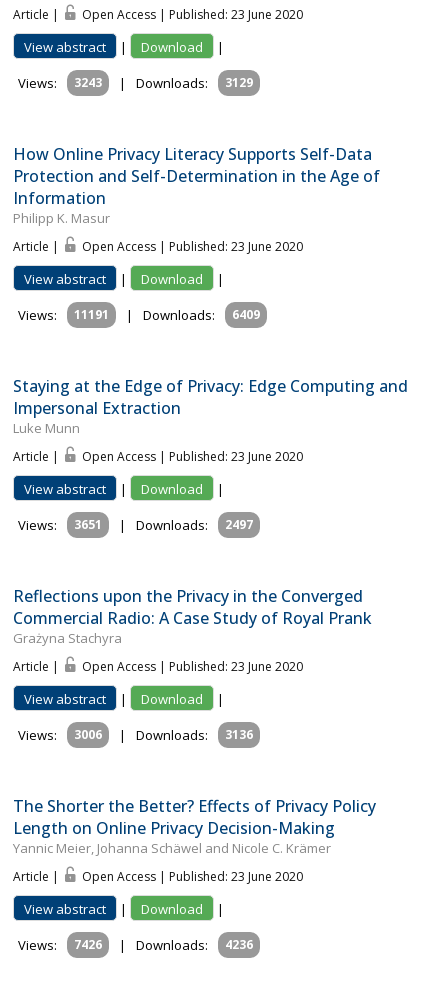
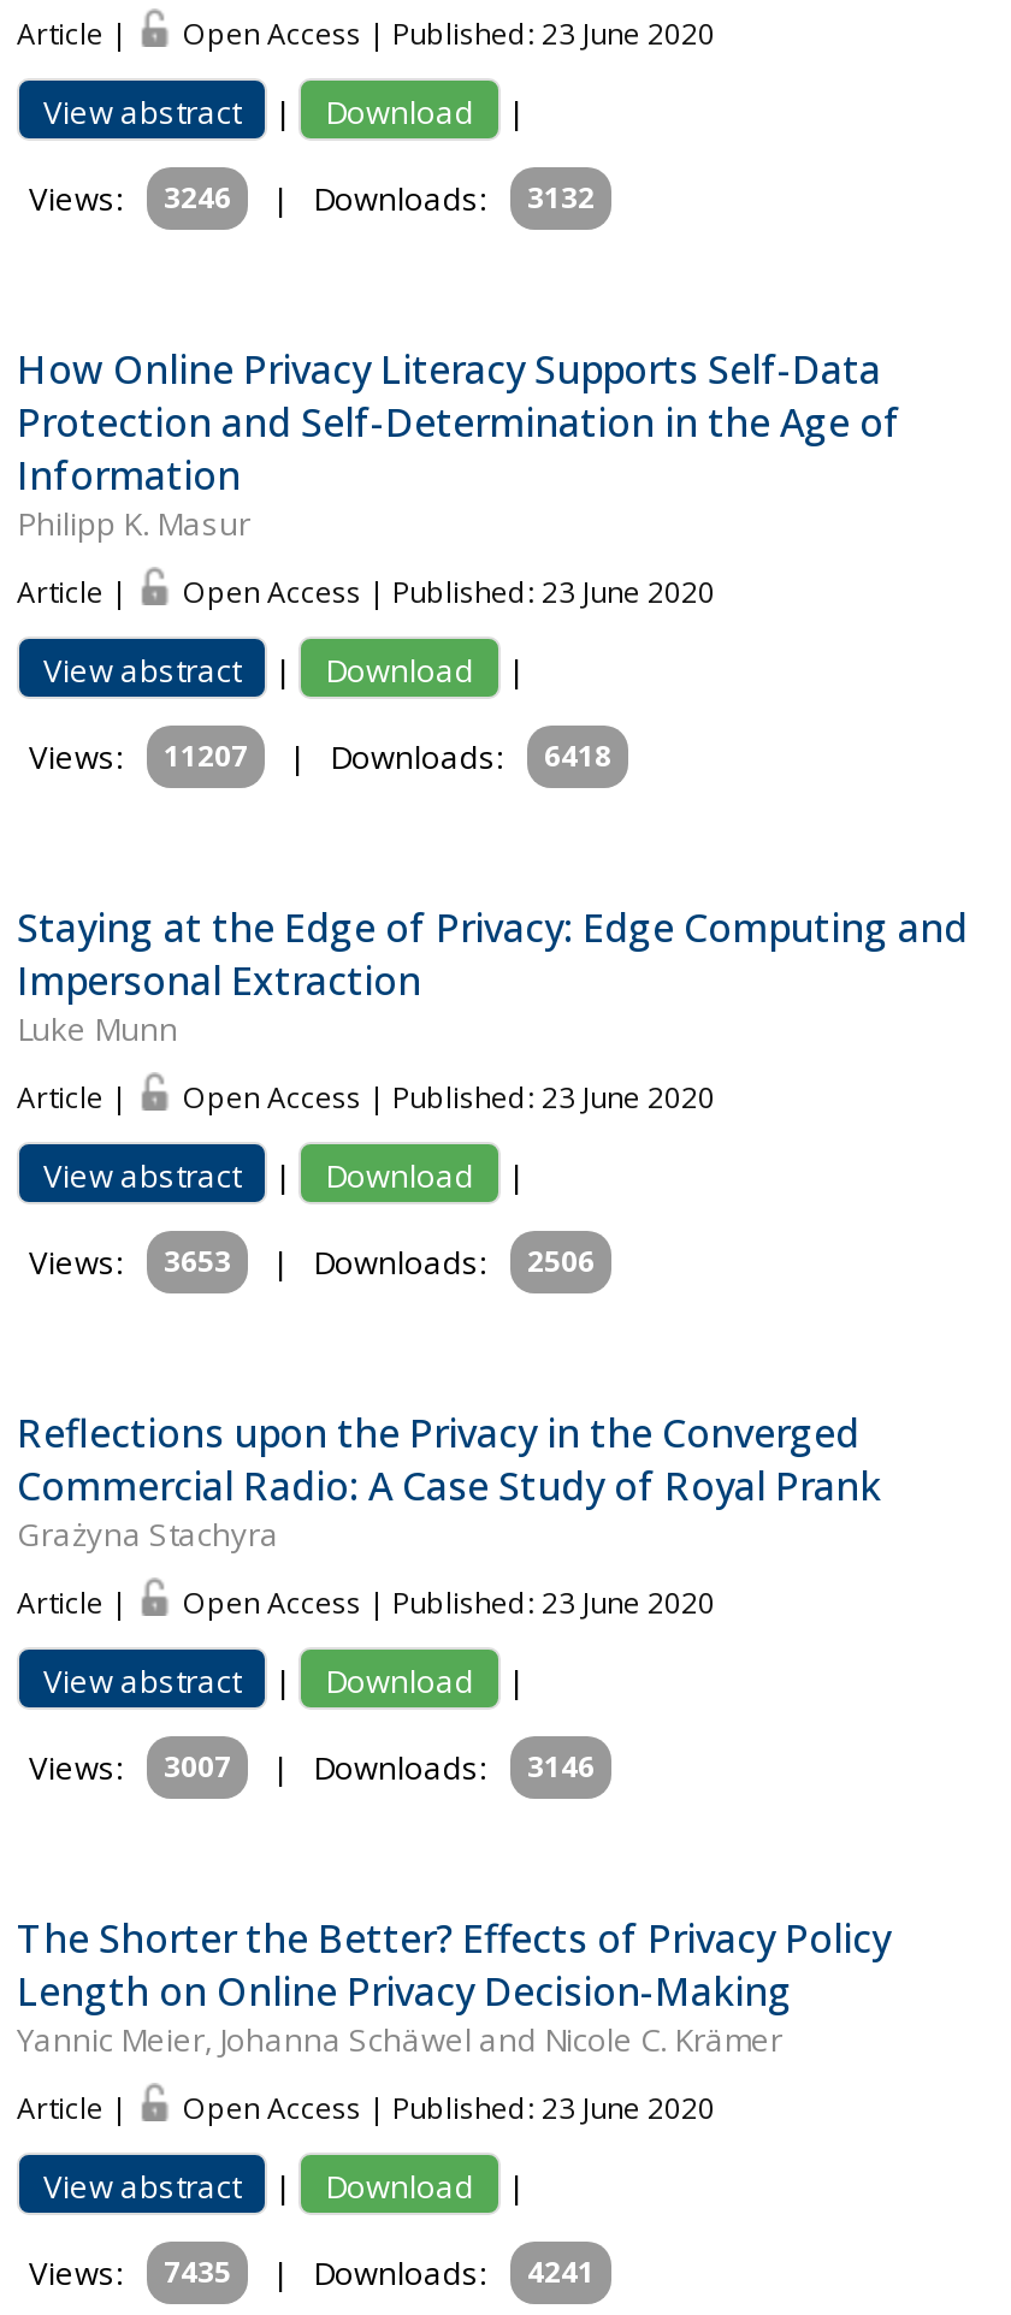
[74,74,102,91] 3243 -> [164,177,231,218] 3246
[225,74,253,91] 3129 -> [527,177,595,218] 3132
[74,306,109,323] 11191 -> [164,736,248,777] 11207
[232,306,260,323] 6409 -> [544,736,611,777] 6418
[74,516,102,533] 3651 -> [164,1241,231,1282] 3653
[225,516,253,533] 2497 -> [527,1241,595,1282] 2506
[74,726,102,743] 3006 -> [164,1746,231,1787] 3007
[225,726,253,743] 3136 -> [527,1746,595,1787] 3146
[74,936,102,953] 7426 -> [164,2252,231,2293] 7435
[225,936,253,953] 4236 -> [527,2252,595,2293] 4241

